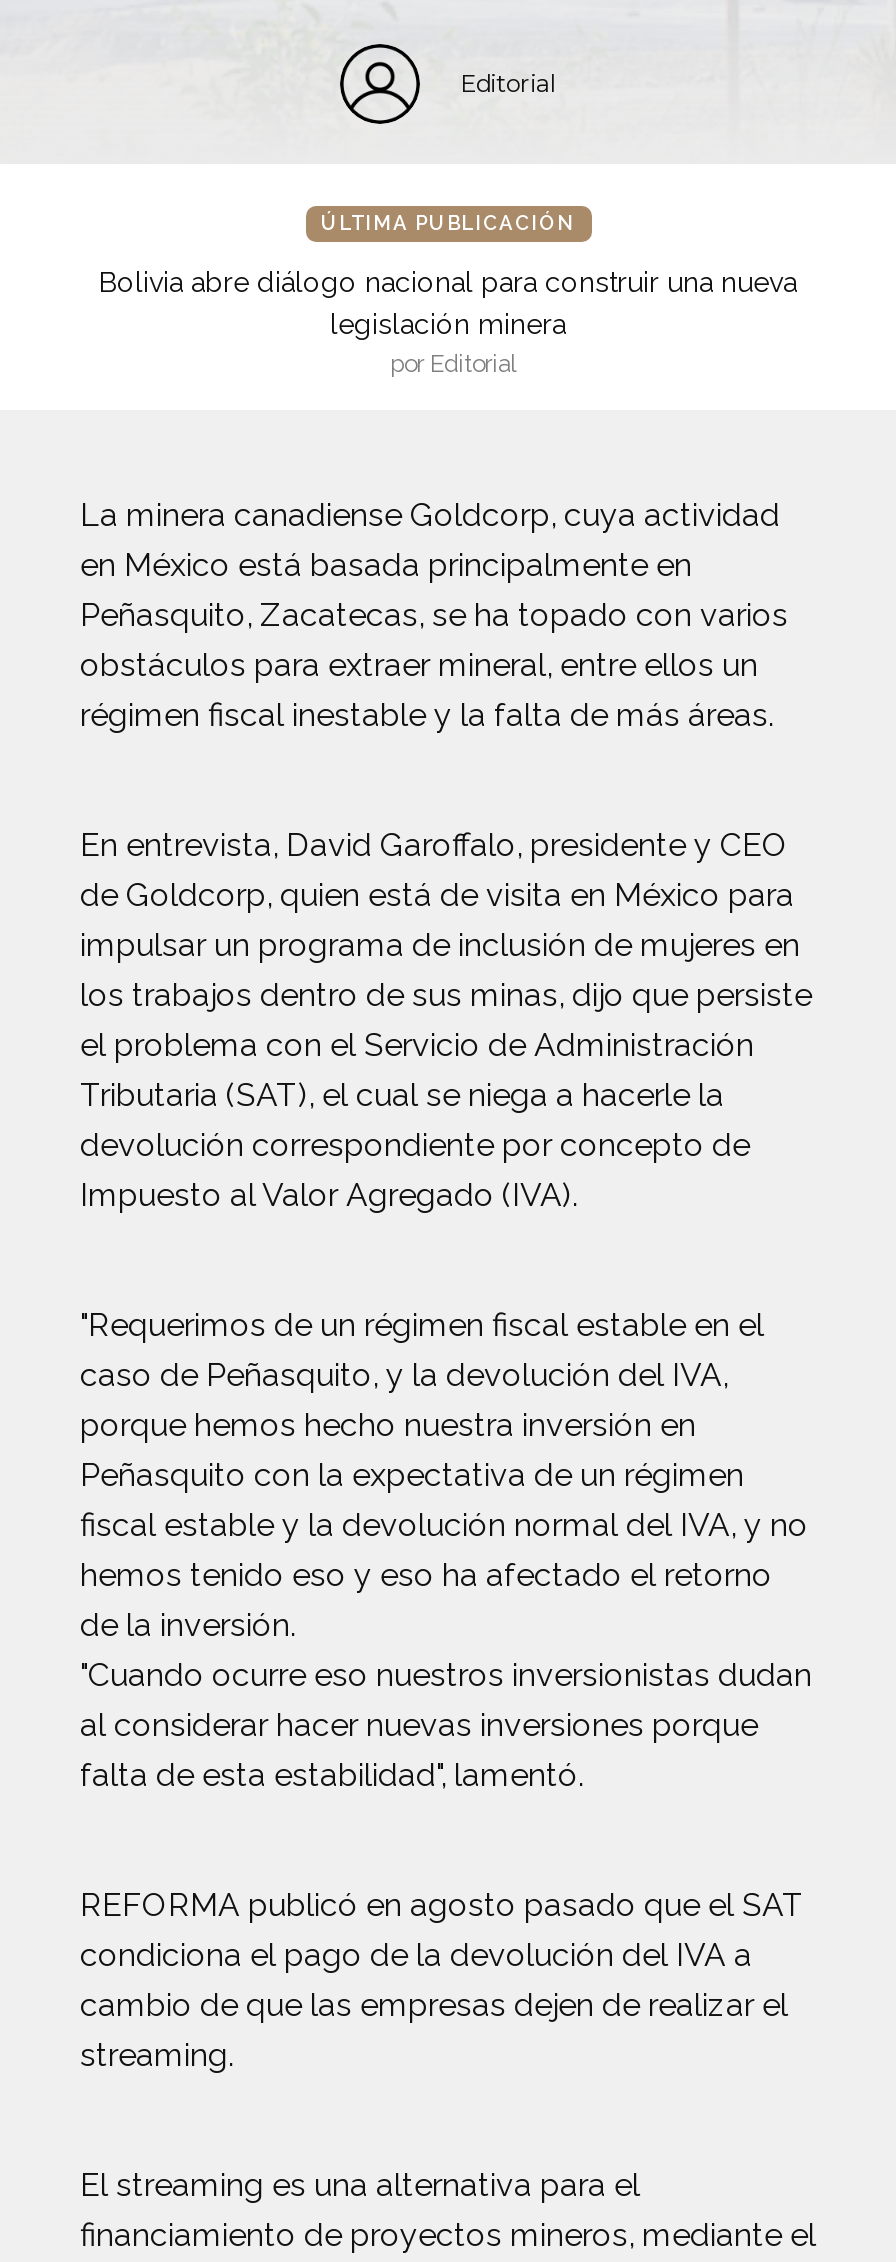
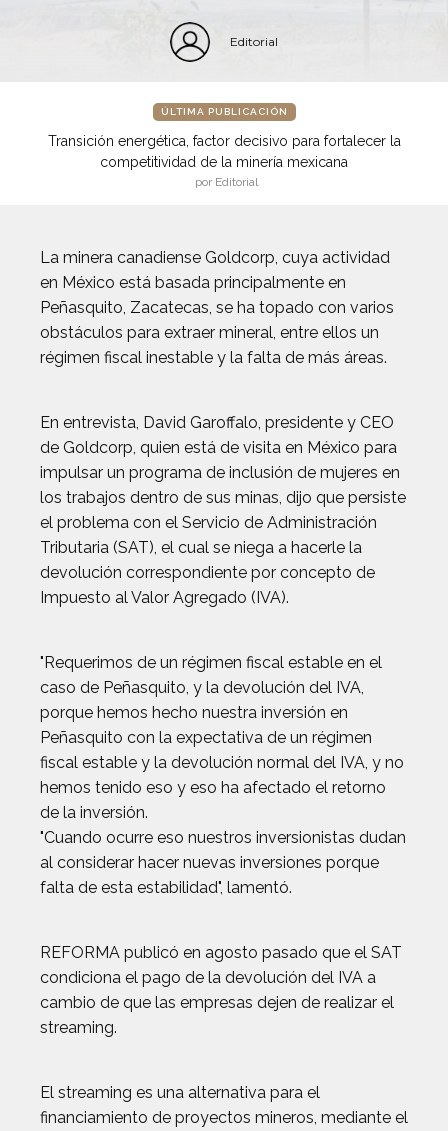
[99,266,797,340] Bolivia abre diálogo nacional para construir una nueva | legislación minera -> [47,133,400,170] Transición energética, factor decisivo para fortalecer la | competitividad de la minería mexicana

